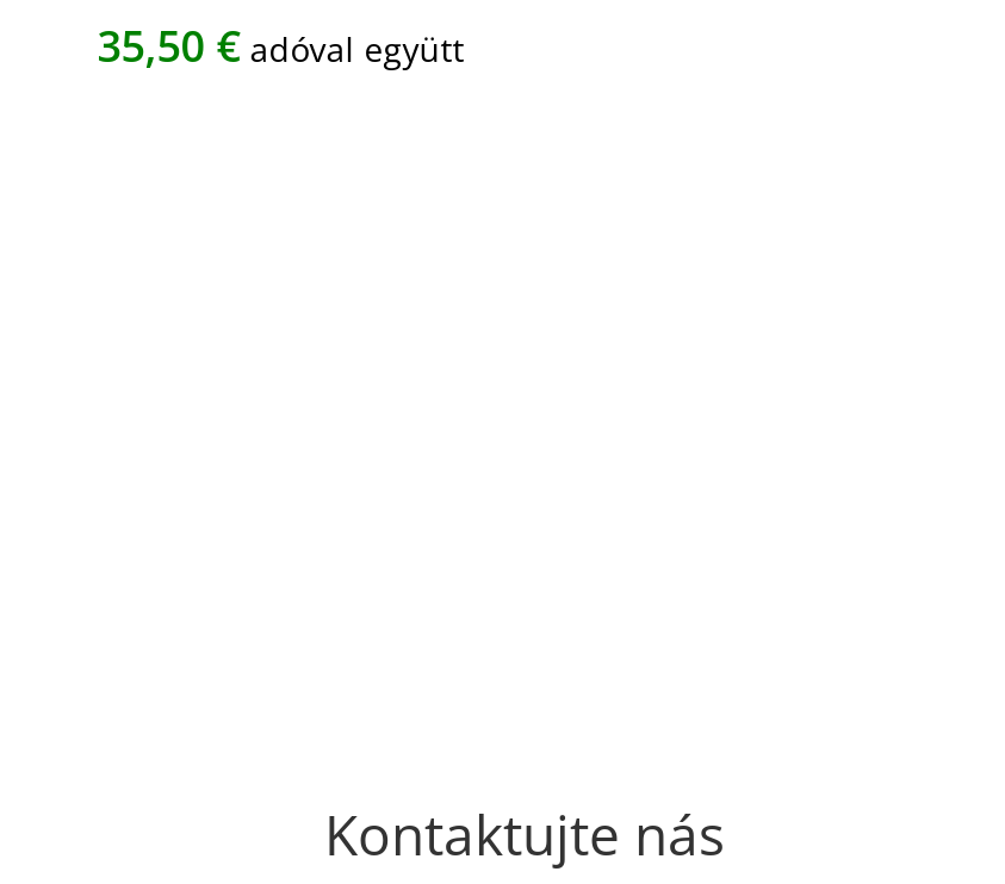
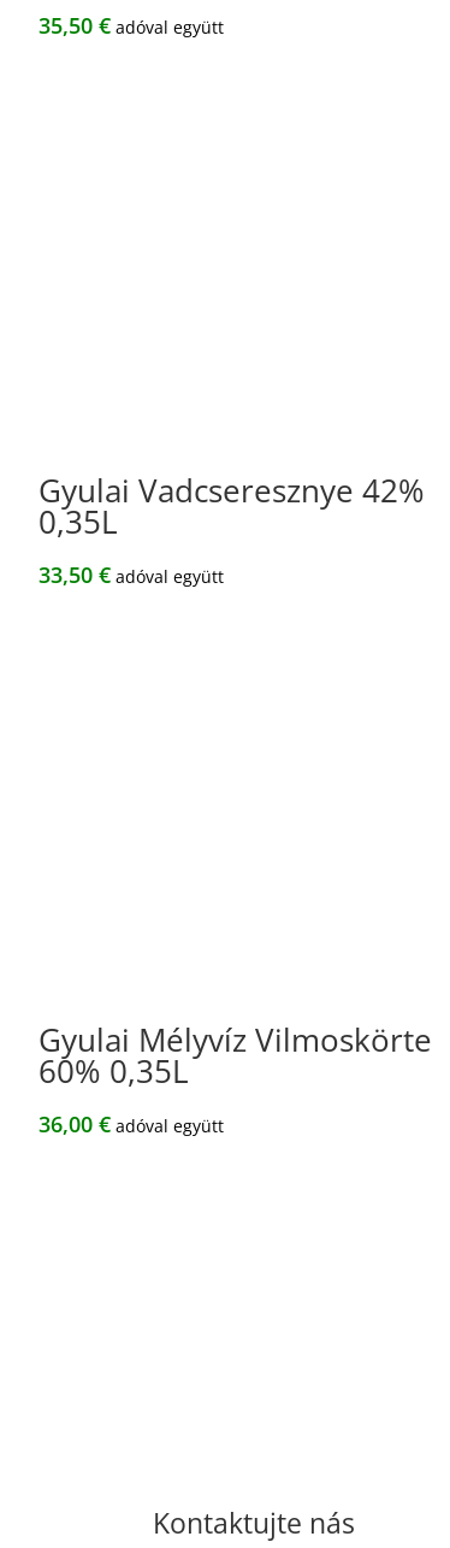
none -> [38,469,424,589] Gyulai Vadcseresznye 42% | 0,35L | 33,50 € adóval együtt
none -> [38,1018,432,1139] Gyulai Mélyvíz Vilmoskörte | 60% 0,35L | 36,00 € adóval együtt

